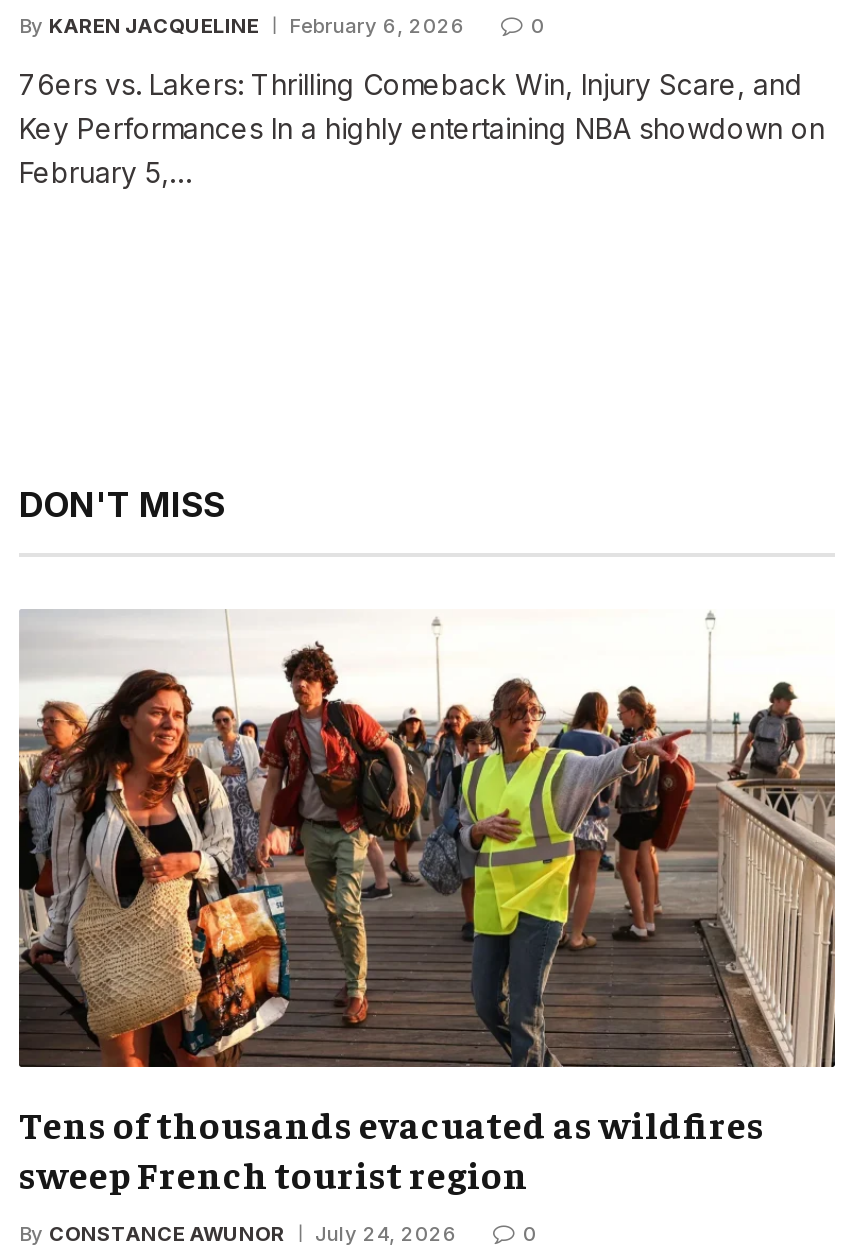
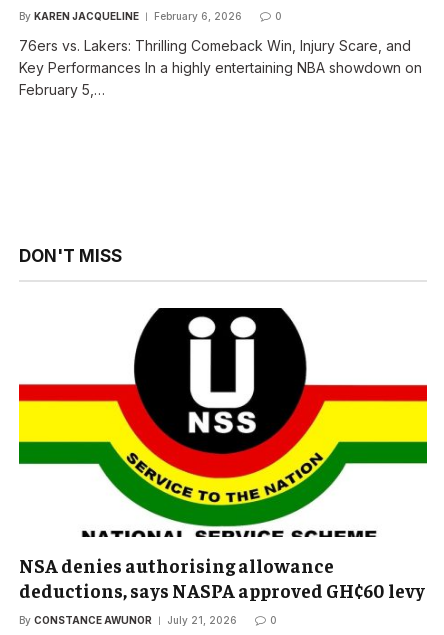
[17,609,837,1197] [image] | Tens of thousands evacuated as wildfires | sweep French tourist region -> [18,307,428,602] [image] | NSA denies authorising allowance | deductions, says NASPA approved GH¢60 levy
[19,1221,457,1245] By CONSTANCE AWUNOR July 24, 2026 -> [19,614,237,626] By CONSTANCE AWUNOR July 21, 2026

